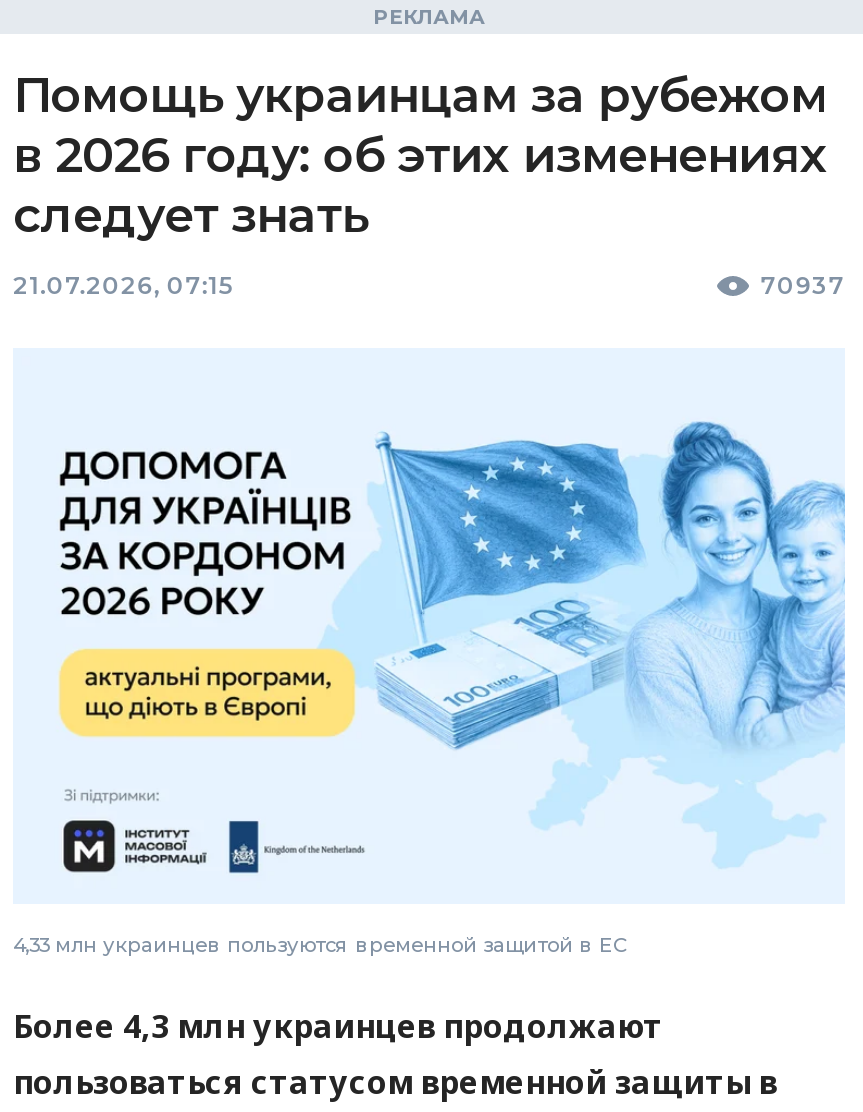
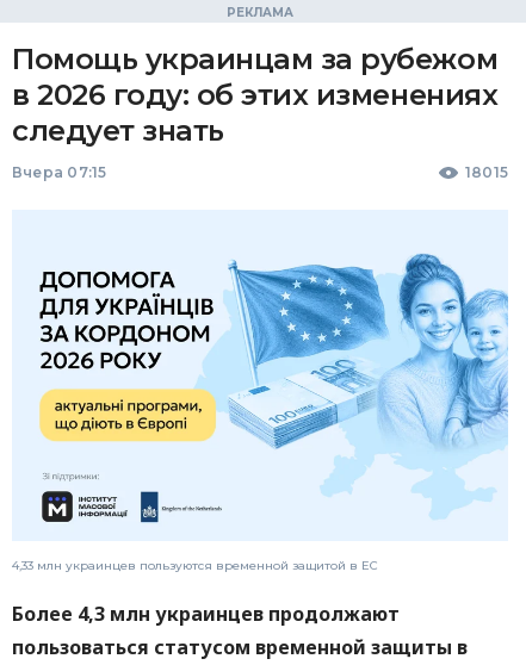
[13,271,845,301] 21.07.2026, 07:15 | 70937 -> [12,164,508,182] Вчера 07:15 | 18015

